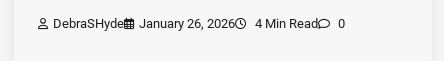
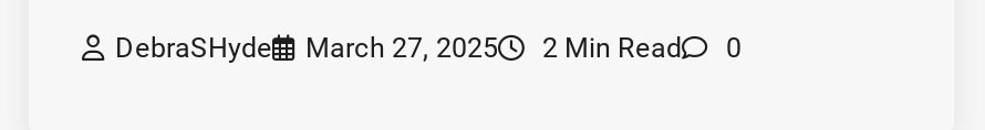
[139,16,318,31] January 26, 2026 | 4 Min Read -> [305,32,682,65] March 27, 2025 | 2 Min Read

